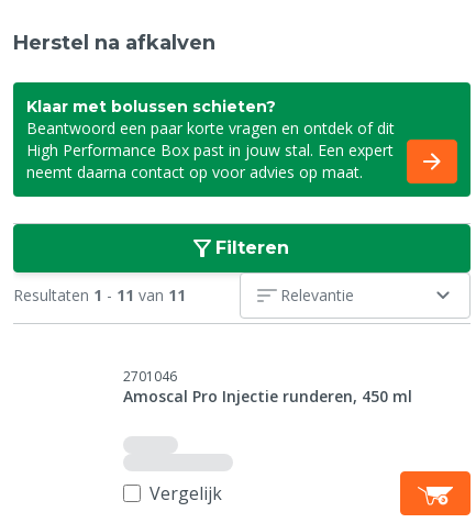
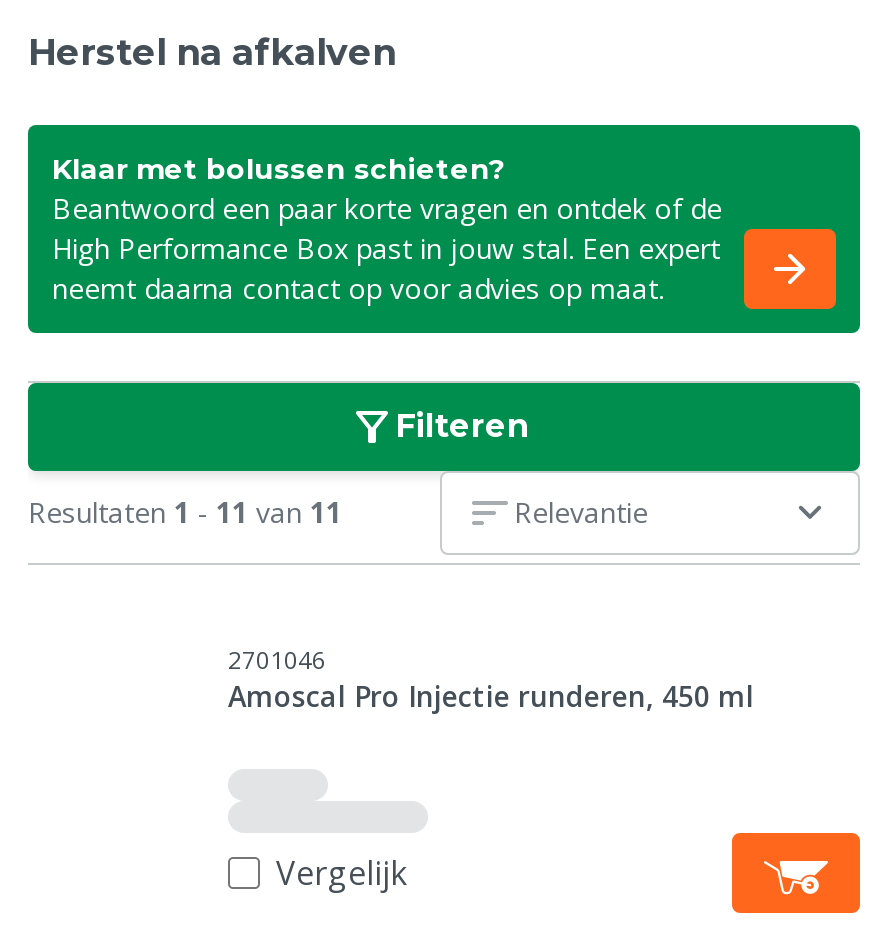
[26,118,395,138] Beantwoord een paar korte vragen en ontdek of dit -> [52,189,722,227] Beantwoord een paar korte vragen en ontdek of de

